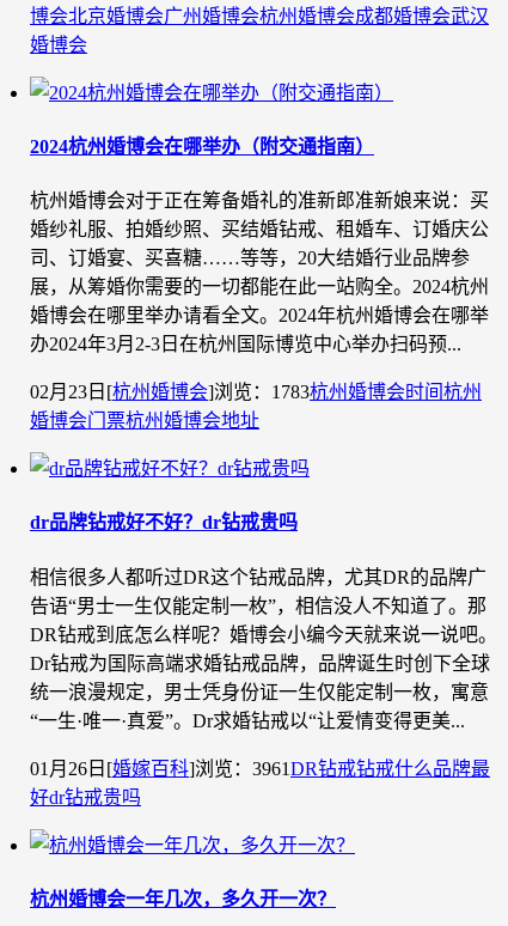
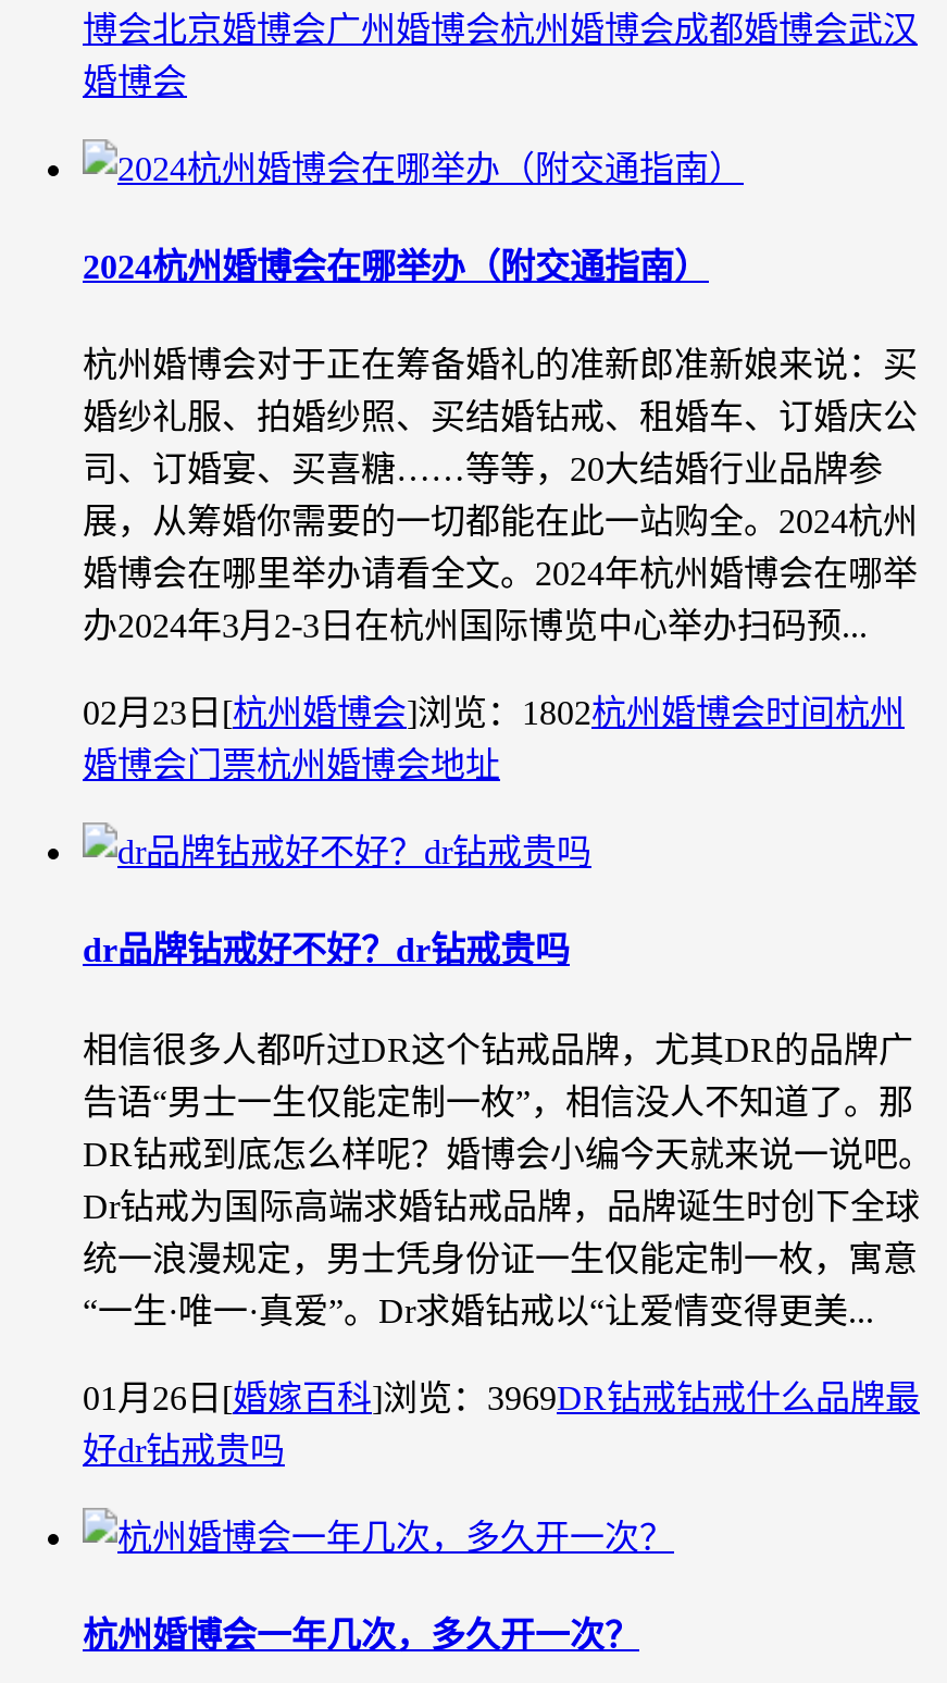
[30,382,482,402] 02月23日[杭州婚博会]浏览：1783杭州婚博会时间杭州 -> [83,694,905,731] 02月23日[杭州婚博会]浏览：1802杭州婚博会时间杭州
[30,758,490,778] 01月26日[婚嫁百科]浏览：3961DR钻戒钻戒什么品牌最 -> [83,1379,920,1416] 01月26日[婚嫁百科]浏览：3969DR钻戒钻戒什么品牌最

